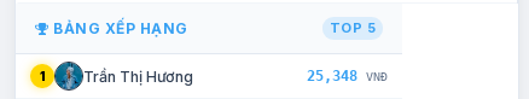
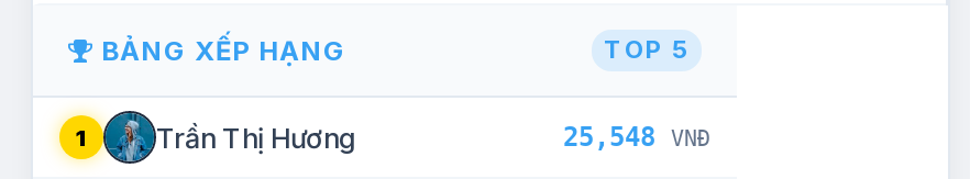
[307,67,388,84] 25,348 VNĐ -> [563,121,710,152] 25,548 VNĐ

